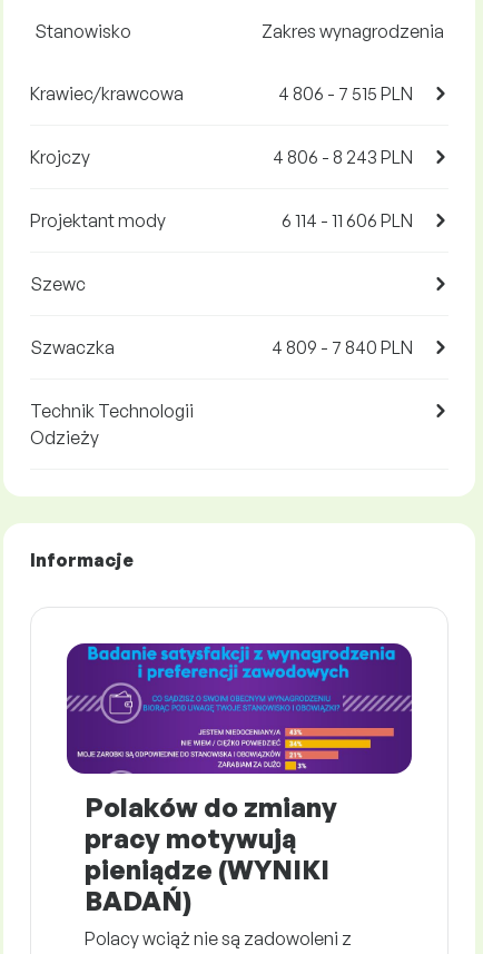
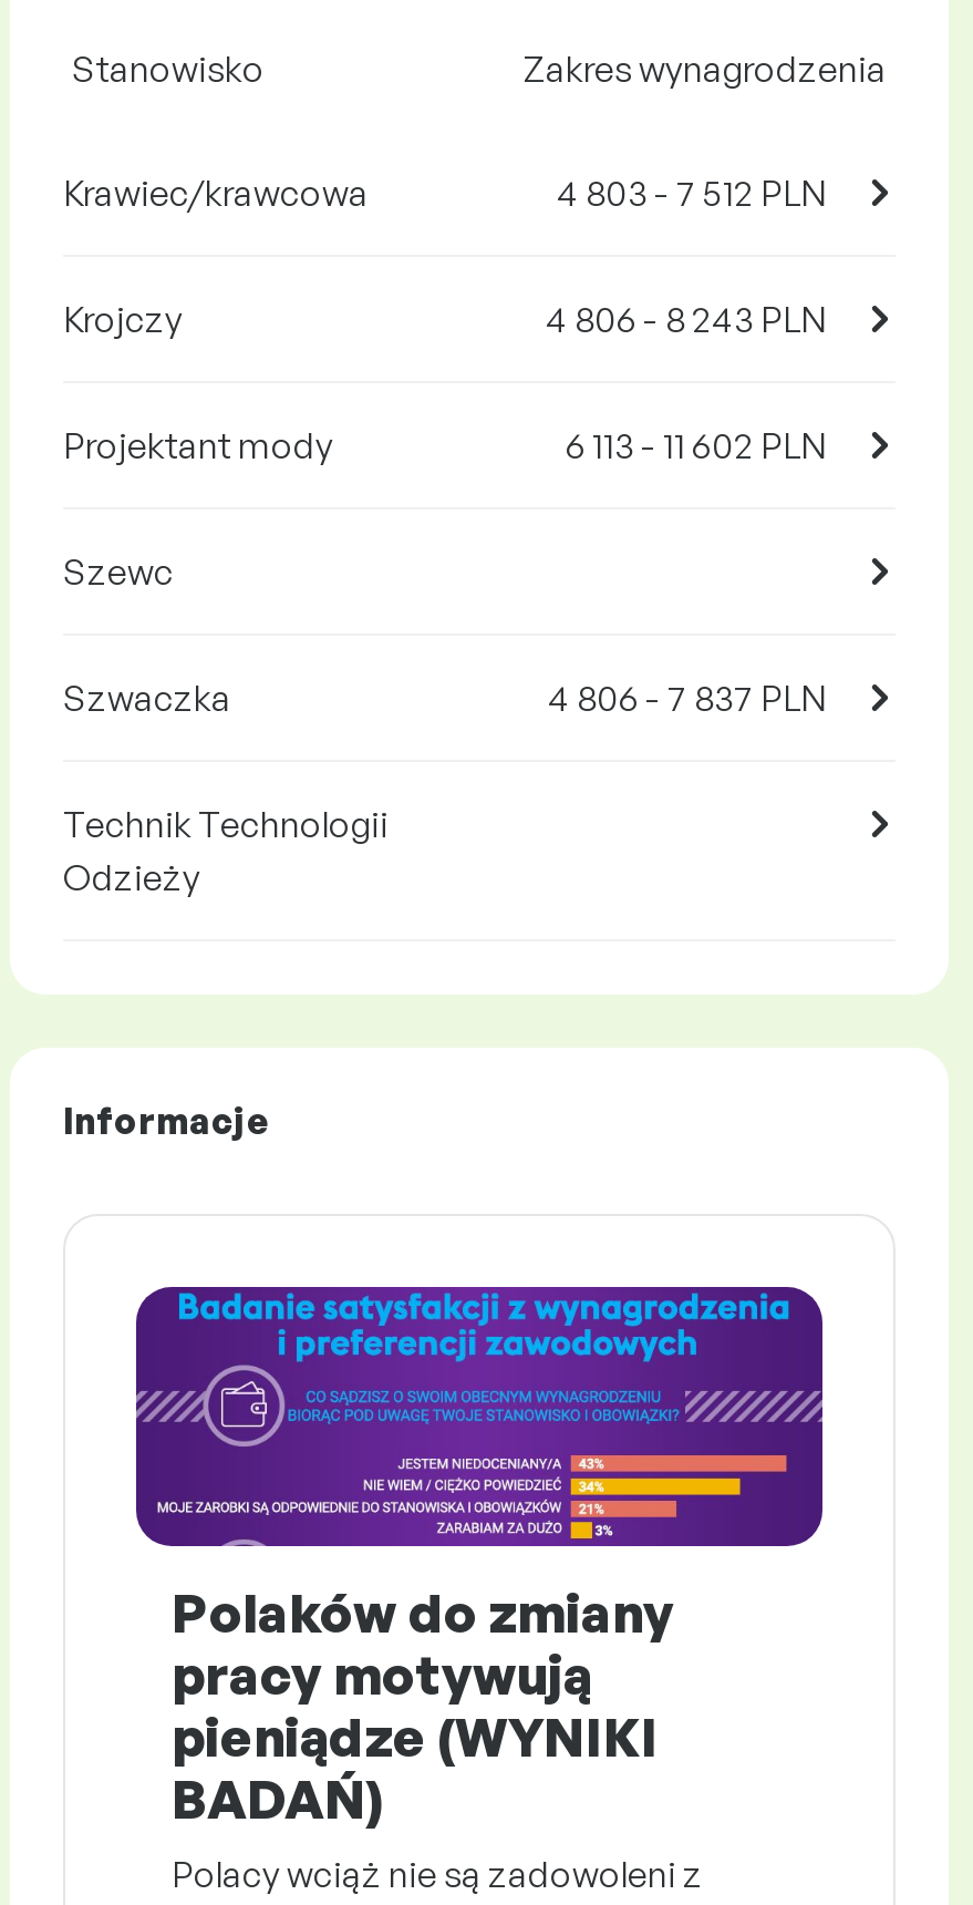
[278,83,413,105] 4 806 - 7 515 PLN -> [557,171,825,215] 4 803 - 7 512 PLN
[282,210,413,232] 6 114 - 11 606 PLN -> [566,424,825,468] 6 113 - 11 602 PLN
[272,336,413,359] 4 809 - 7 840 PLN -> [548,676,825,720] 4 806 - 7 837 PLN

